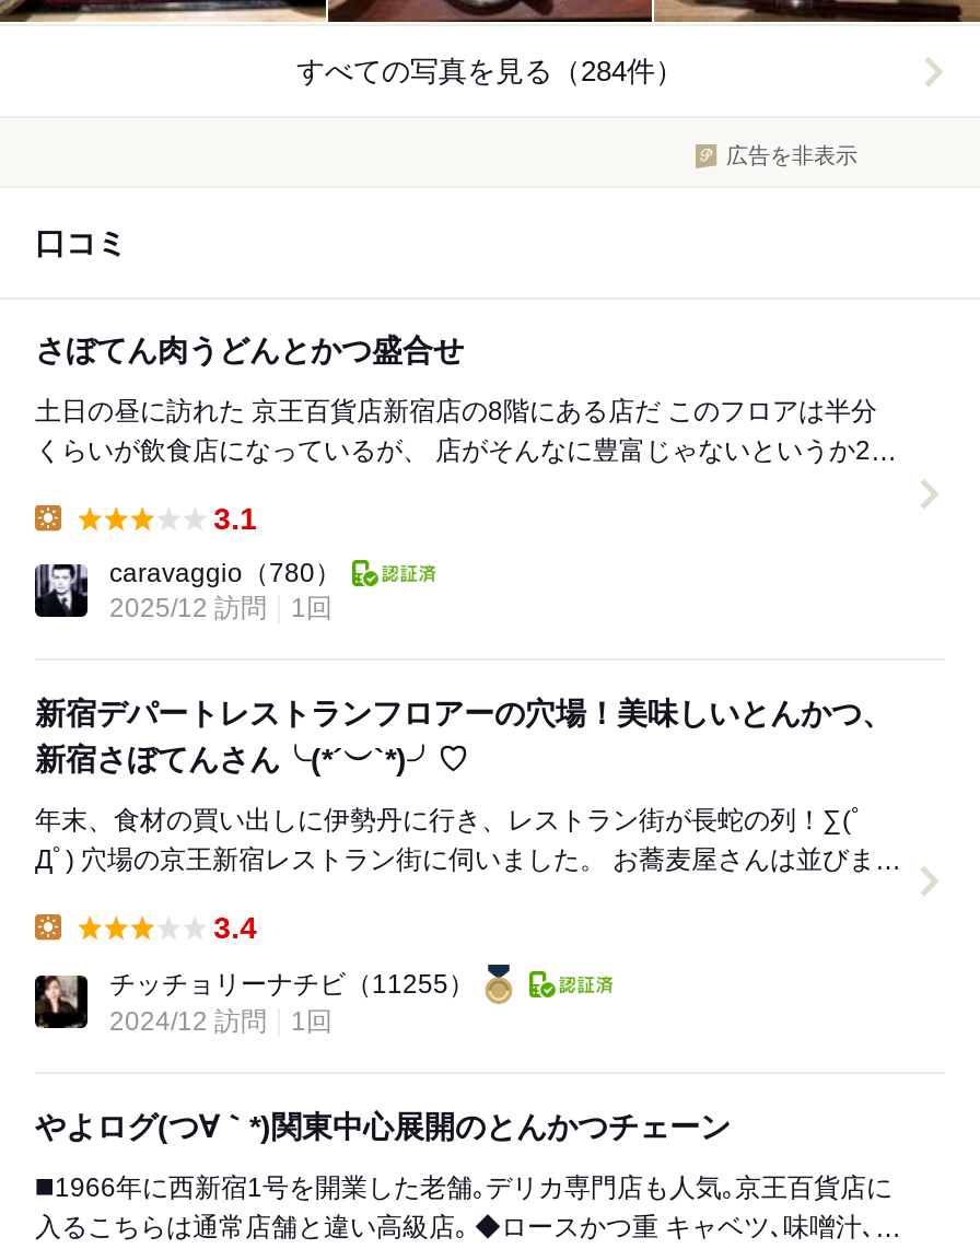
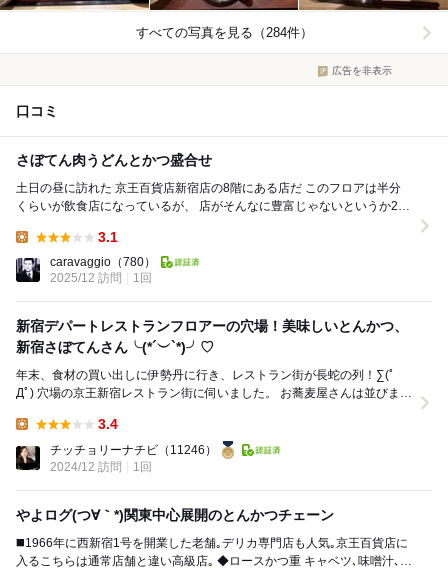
[109,970,475,1000] チッチョリーナチビ（11255） -> [50,443,217,457] チッチョリーナチビ（11246）

